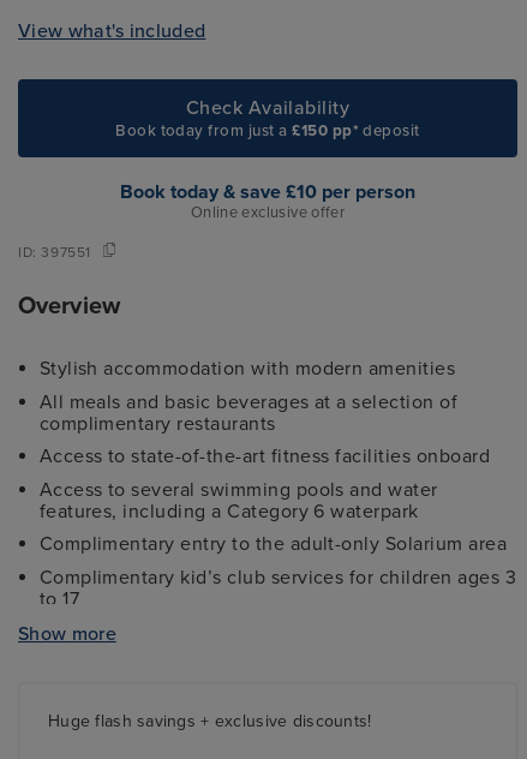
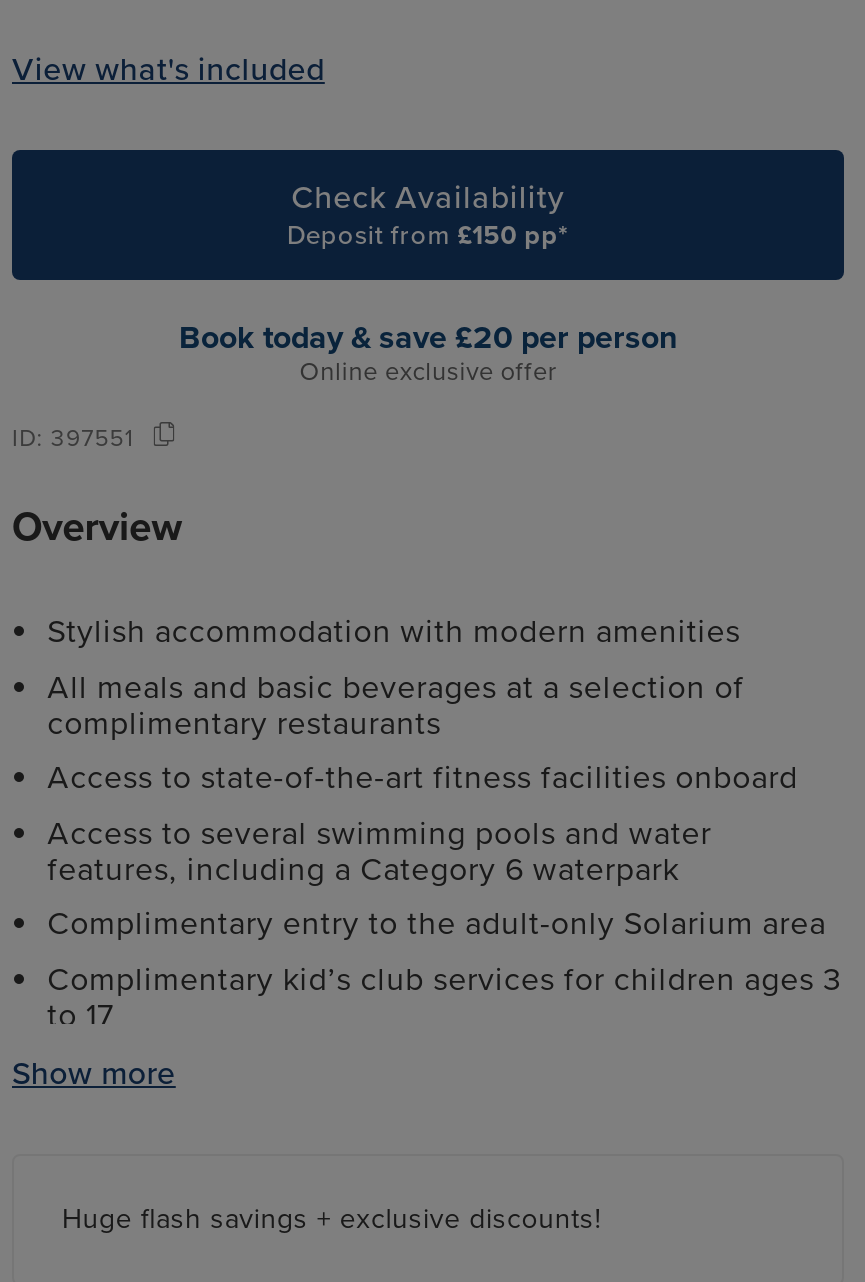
[115,121,420,140] Book today from just a £150 pp* deposit -> [287,219,569,251] Deposit from £150 pp*
[120,180,415,204] Book today & save £10 per person -> [179,318,677,358] Book today & save £20 per person

